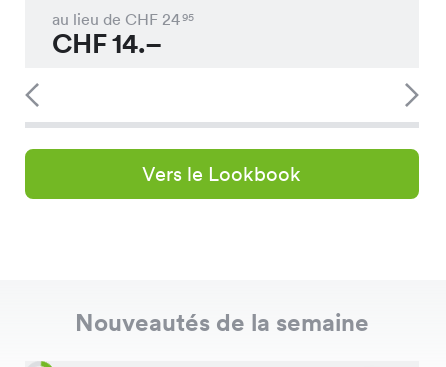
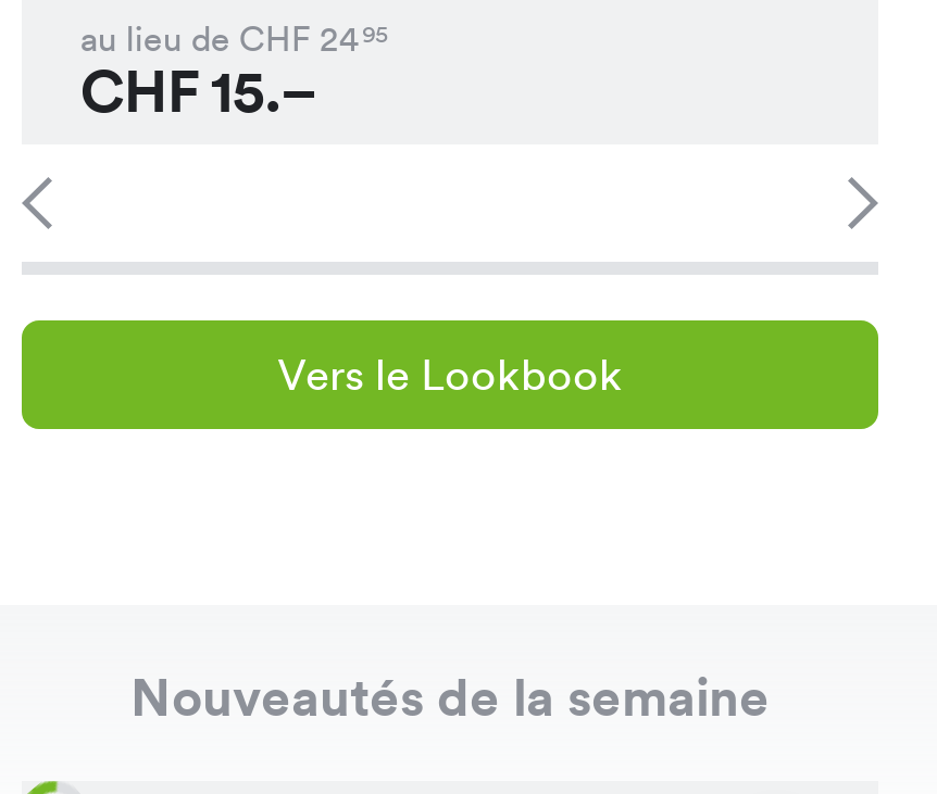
[52,26,162,61] CHF 14.– -> [80,53,317,129] CHF 15.–

